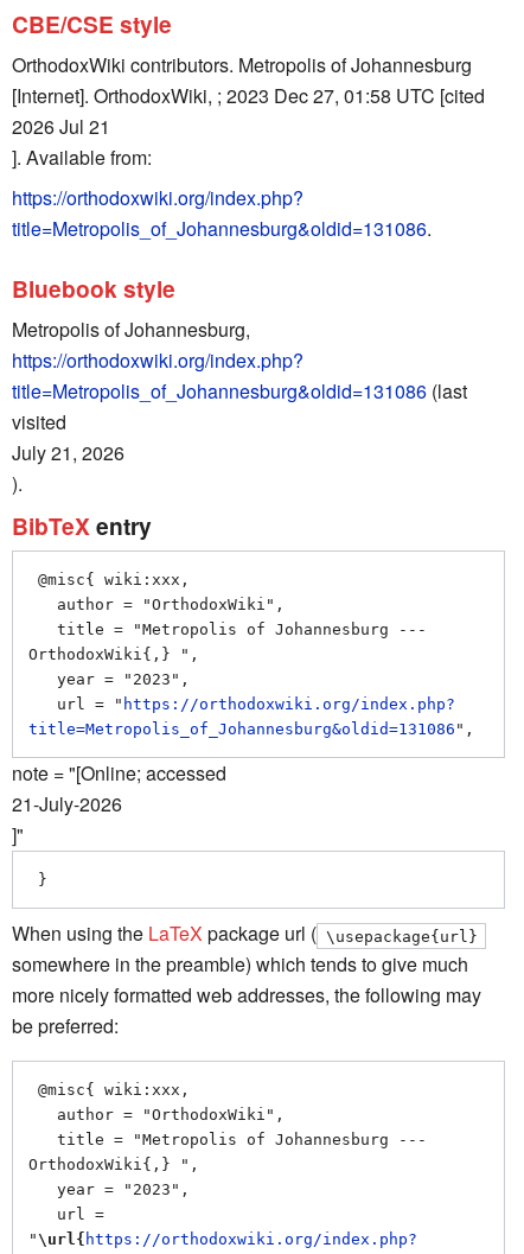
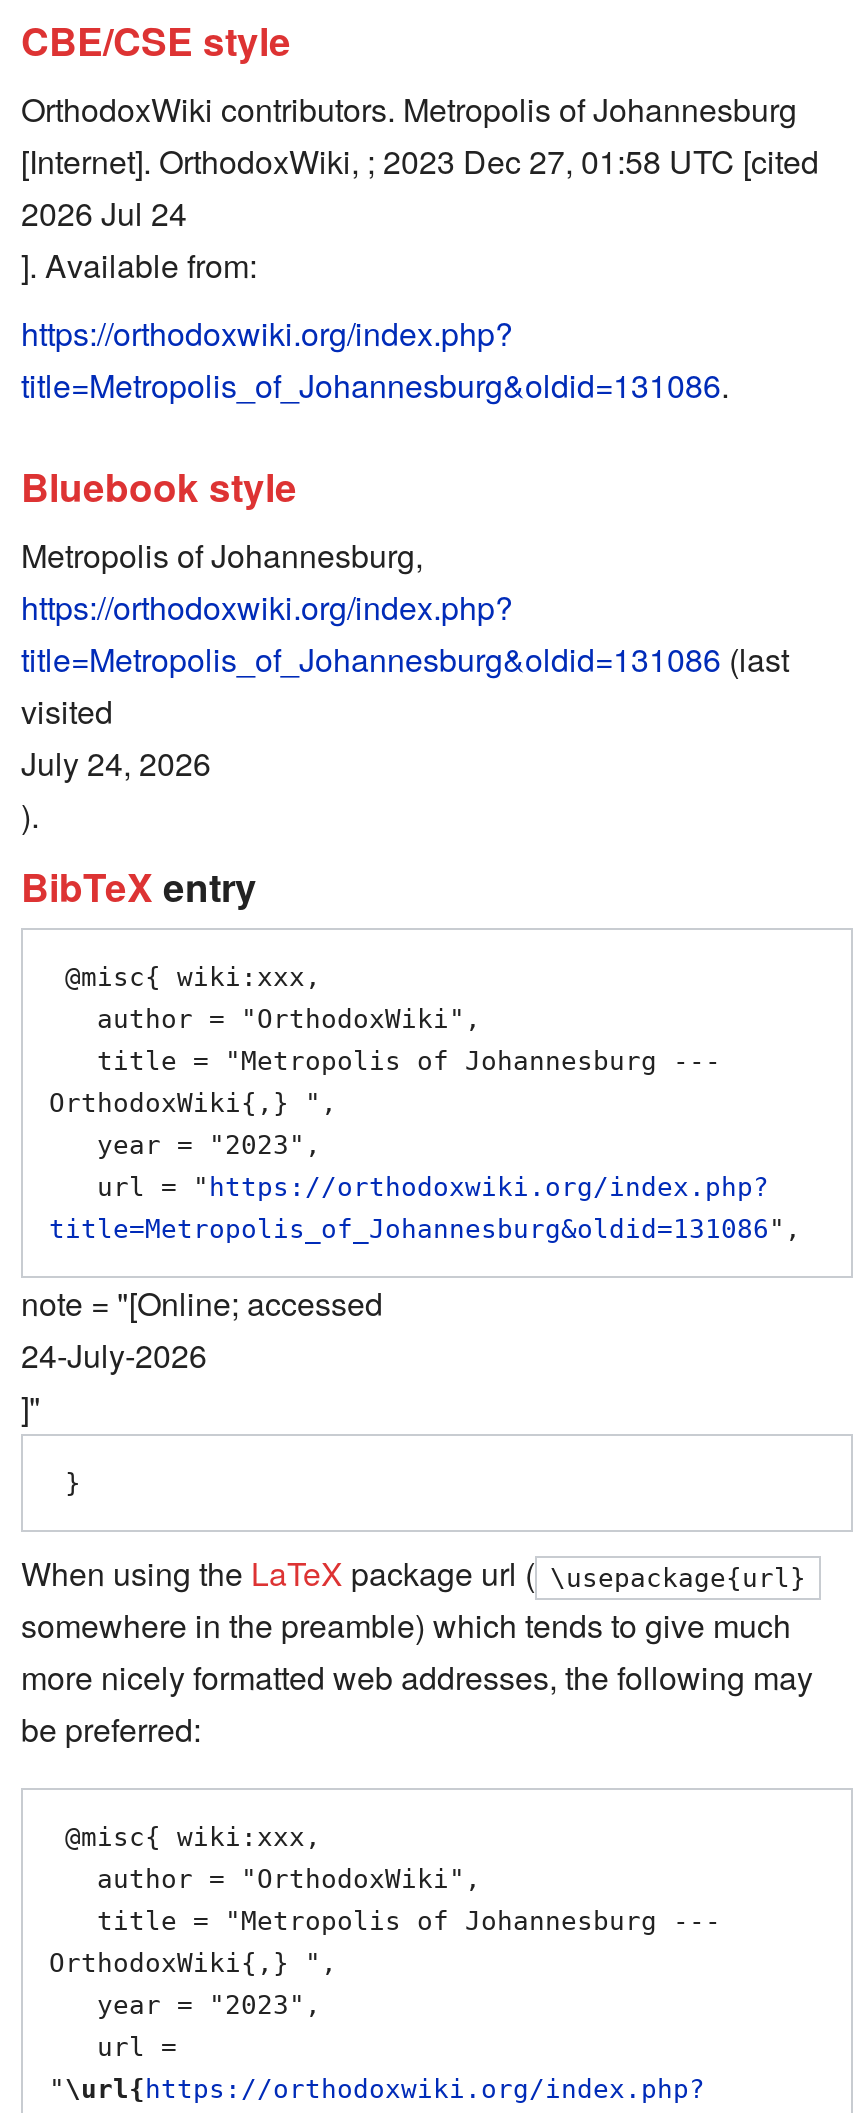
[12,112,110,140] 2026 Jul 21 -> [21,190,187,236] 2026 Jul 24
[12,439,124,466] July 21, 2026 -> [21,740,211,786] July 24, 2026
[12,790,122,818] 21-July-2026 -> [21,1332,207,1378] 24-July-2026

